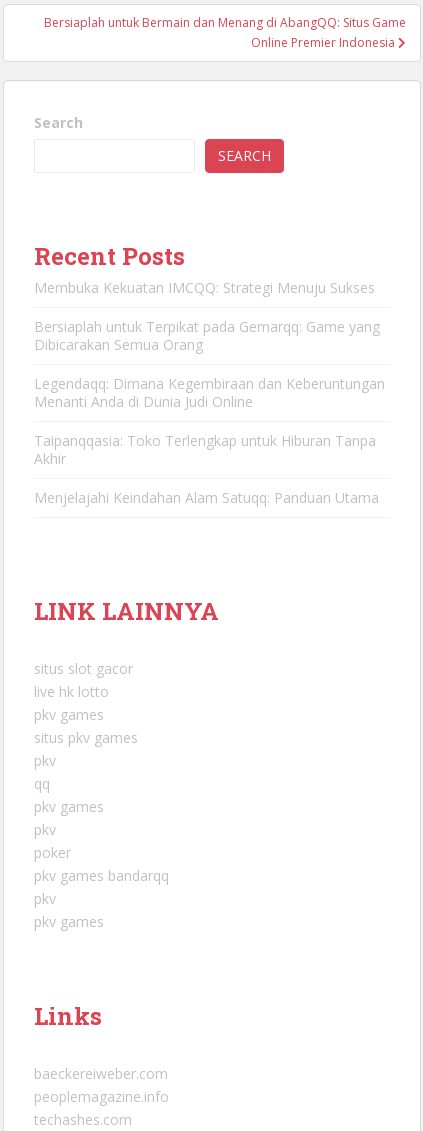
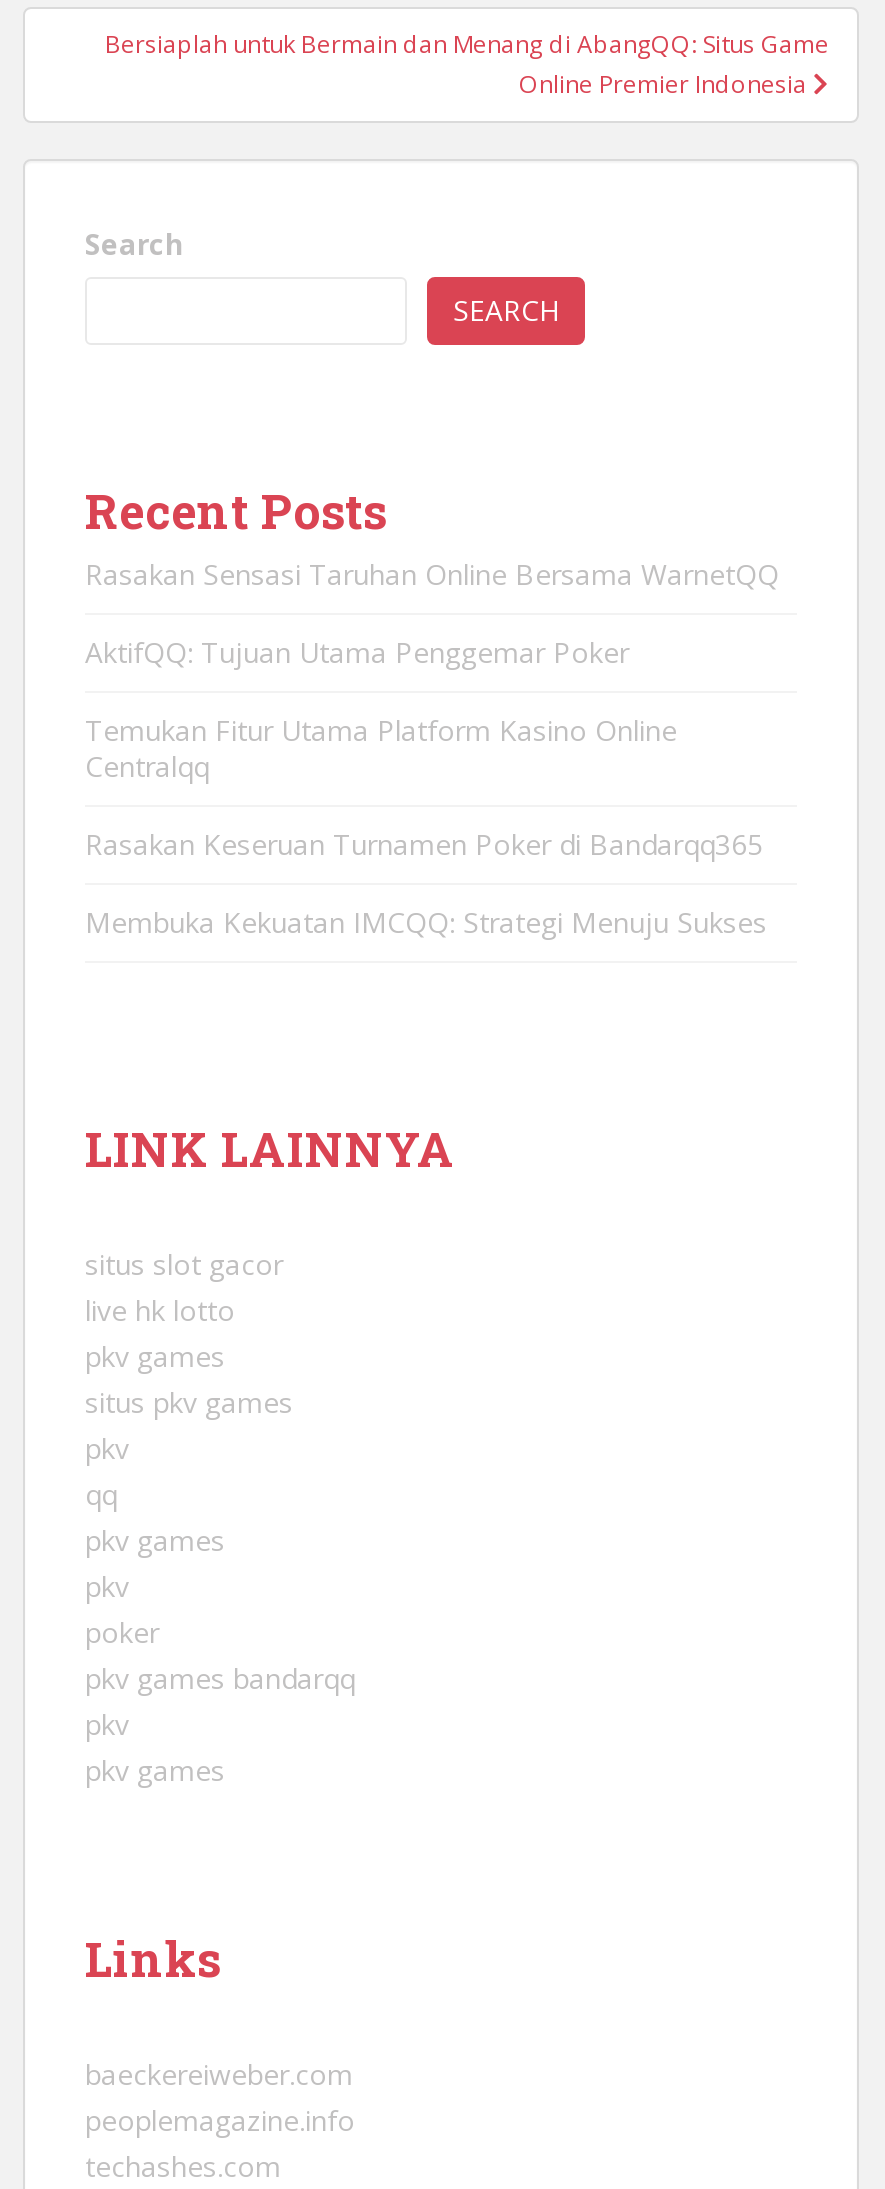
none -> [85,555,779,863] Rasakan Sensasi Taruhan Online Bersama WarnetQQ | AktifQQ: Tujuan Utama Penggemar Poker | Temukan Fitur Utama Platform Kasino Online | Centralqq | Rasakan Keseruan Turnamen Poker di Bandarqq365
moved [34,278,375,297] -> [85,903,767,941]: Membuka Kekuatan IMCQQ: Strategi Menuju Sukses
[34,317,385,507] Bersiaplah untuk Terpikat pada Gemarqq: Game yang | Dibicarakan Semua Orang | Legendaqq: Dimana Kegembiraan dan Keberuntungan | Menanti Anda di Dunia Judi Online | Taipanqqasia: Toko Terlengkap untuk Hiburan Tanpa | Akhir | Menjelajahi Keindahan Alam Satuqq: Panduan Utama -> none

